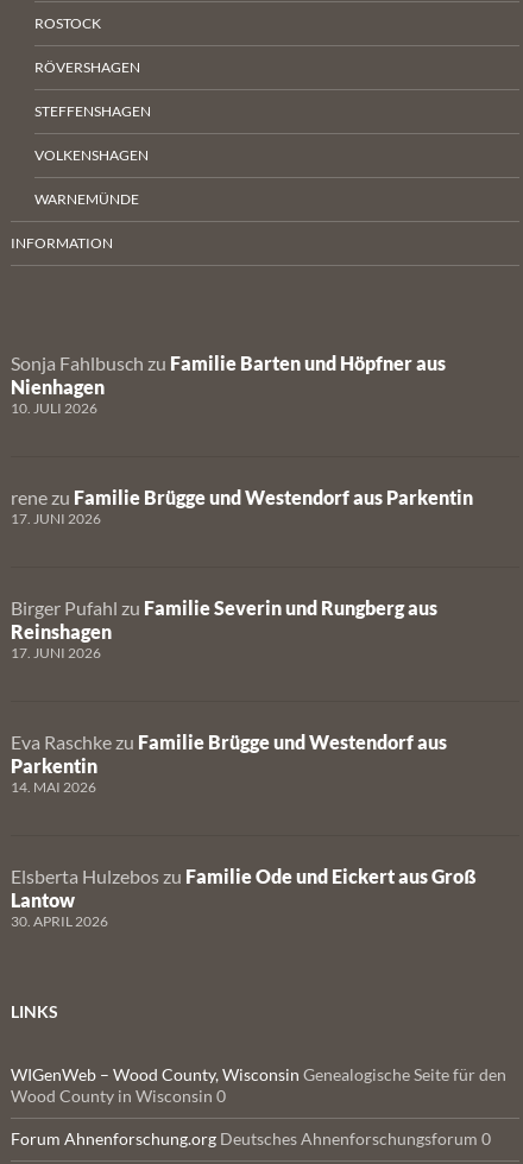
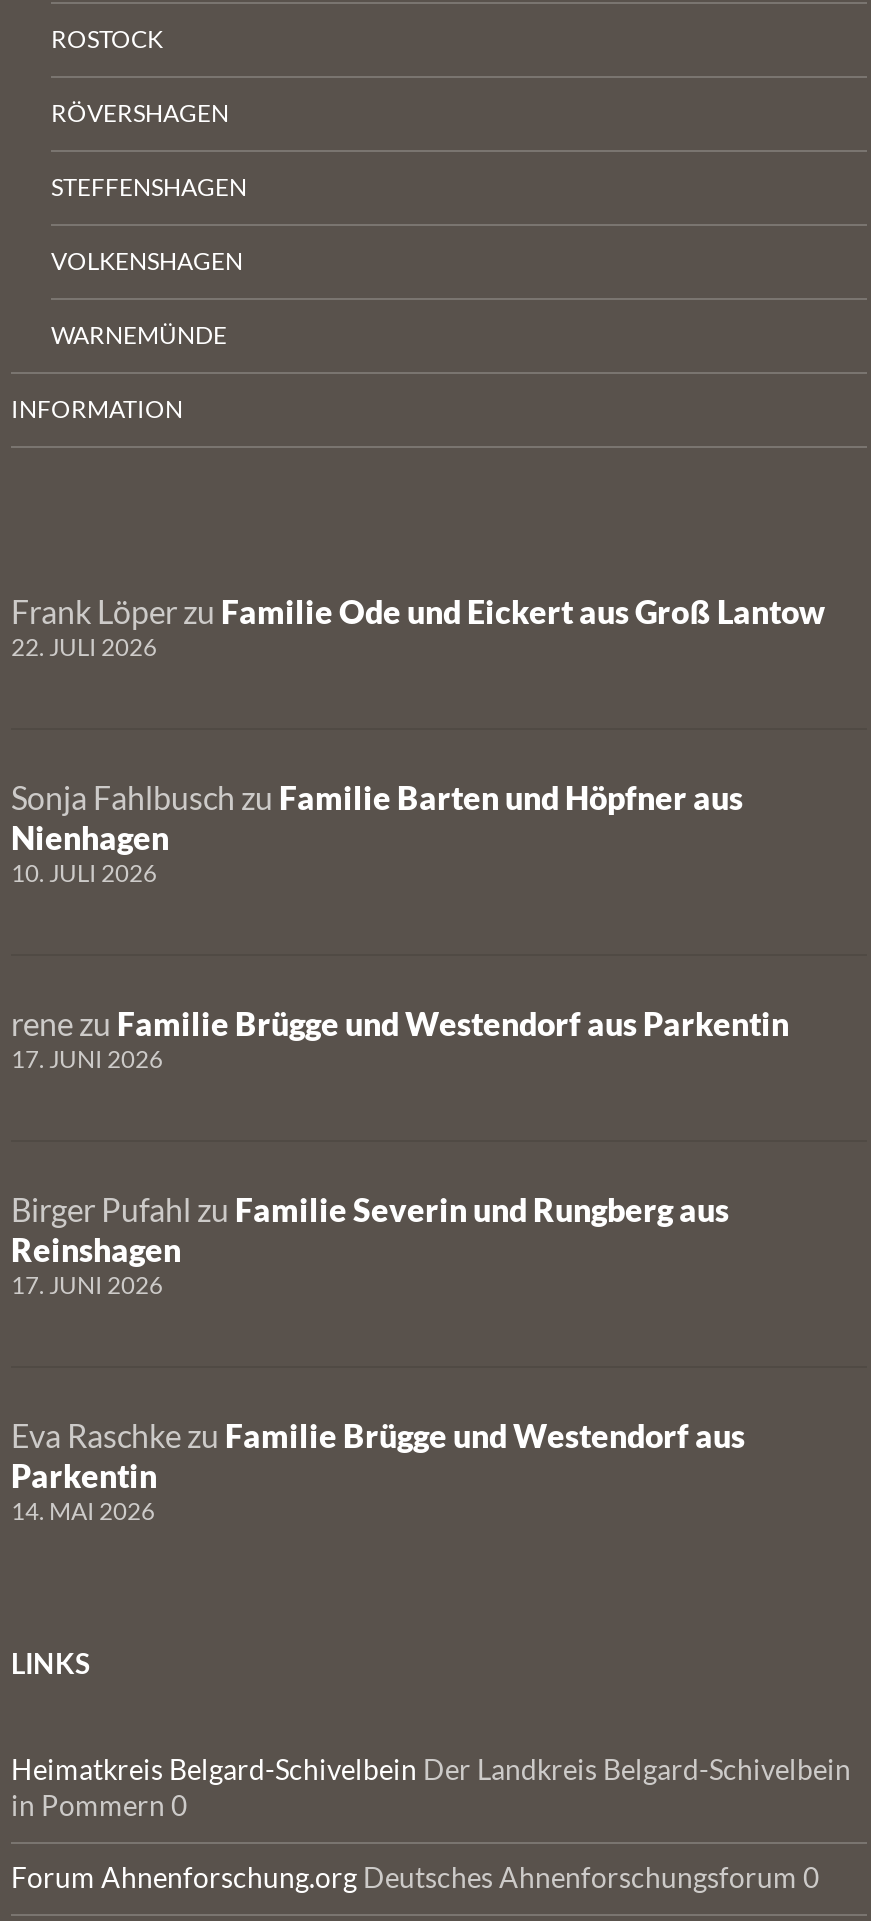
none -> [11,592,825,662] Frank Löper zu Familie Ode und Eickert aus Groß Lantow | 22. JULI 2026
moved [11,352,473,796] -> [11,778,789,1526]: Sonja Fahlbusch zu Familie Barten und Höpfner aus | Nienhagen | 10. JULI 2026 | ... | Parkentin | 14. MAI 2026
[11,865,477,930] Elsberta Hulzebos zu Familie Ode und Eickert aus Groß | Lantow | 30. APRIL 2026 -> none
[11,1064,506,1106] WIGenWeb – Wood County, Wisconsin Genealogische Seite für den | Wood County in Wisconsin 0 -> [11,1752,851,1822] Heimatkreis Belgard-Schivelbein Der Landkreis Belgard-Schivelbein | in Pommern 0

